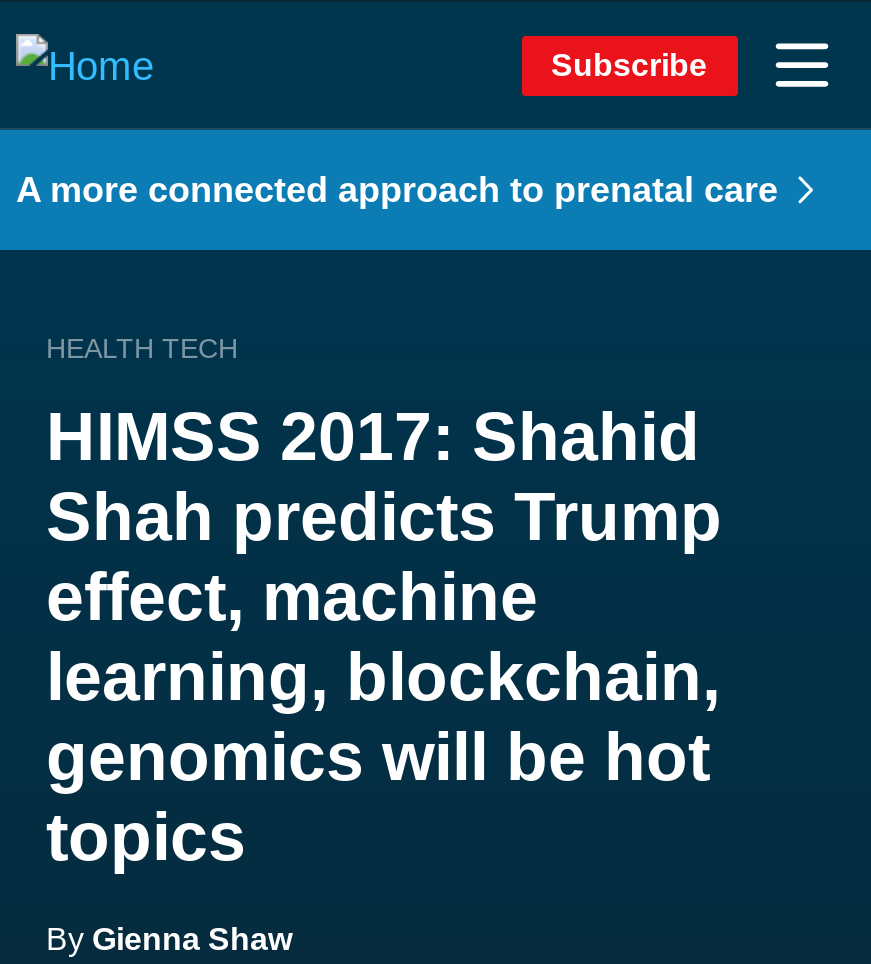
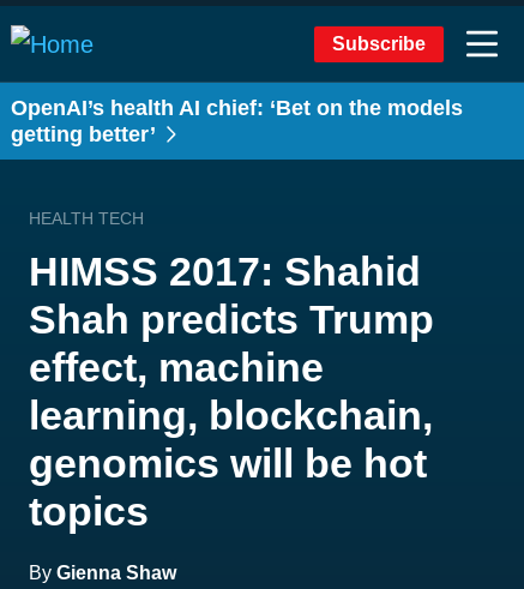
[16,170,788,210] A more connected approach to prenatal care -> [11,96,463,146] OpenAI’s health AI chief: ‘Bet on the models | getting better’

